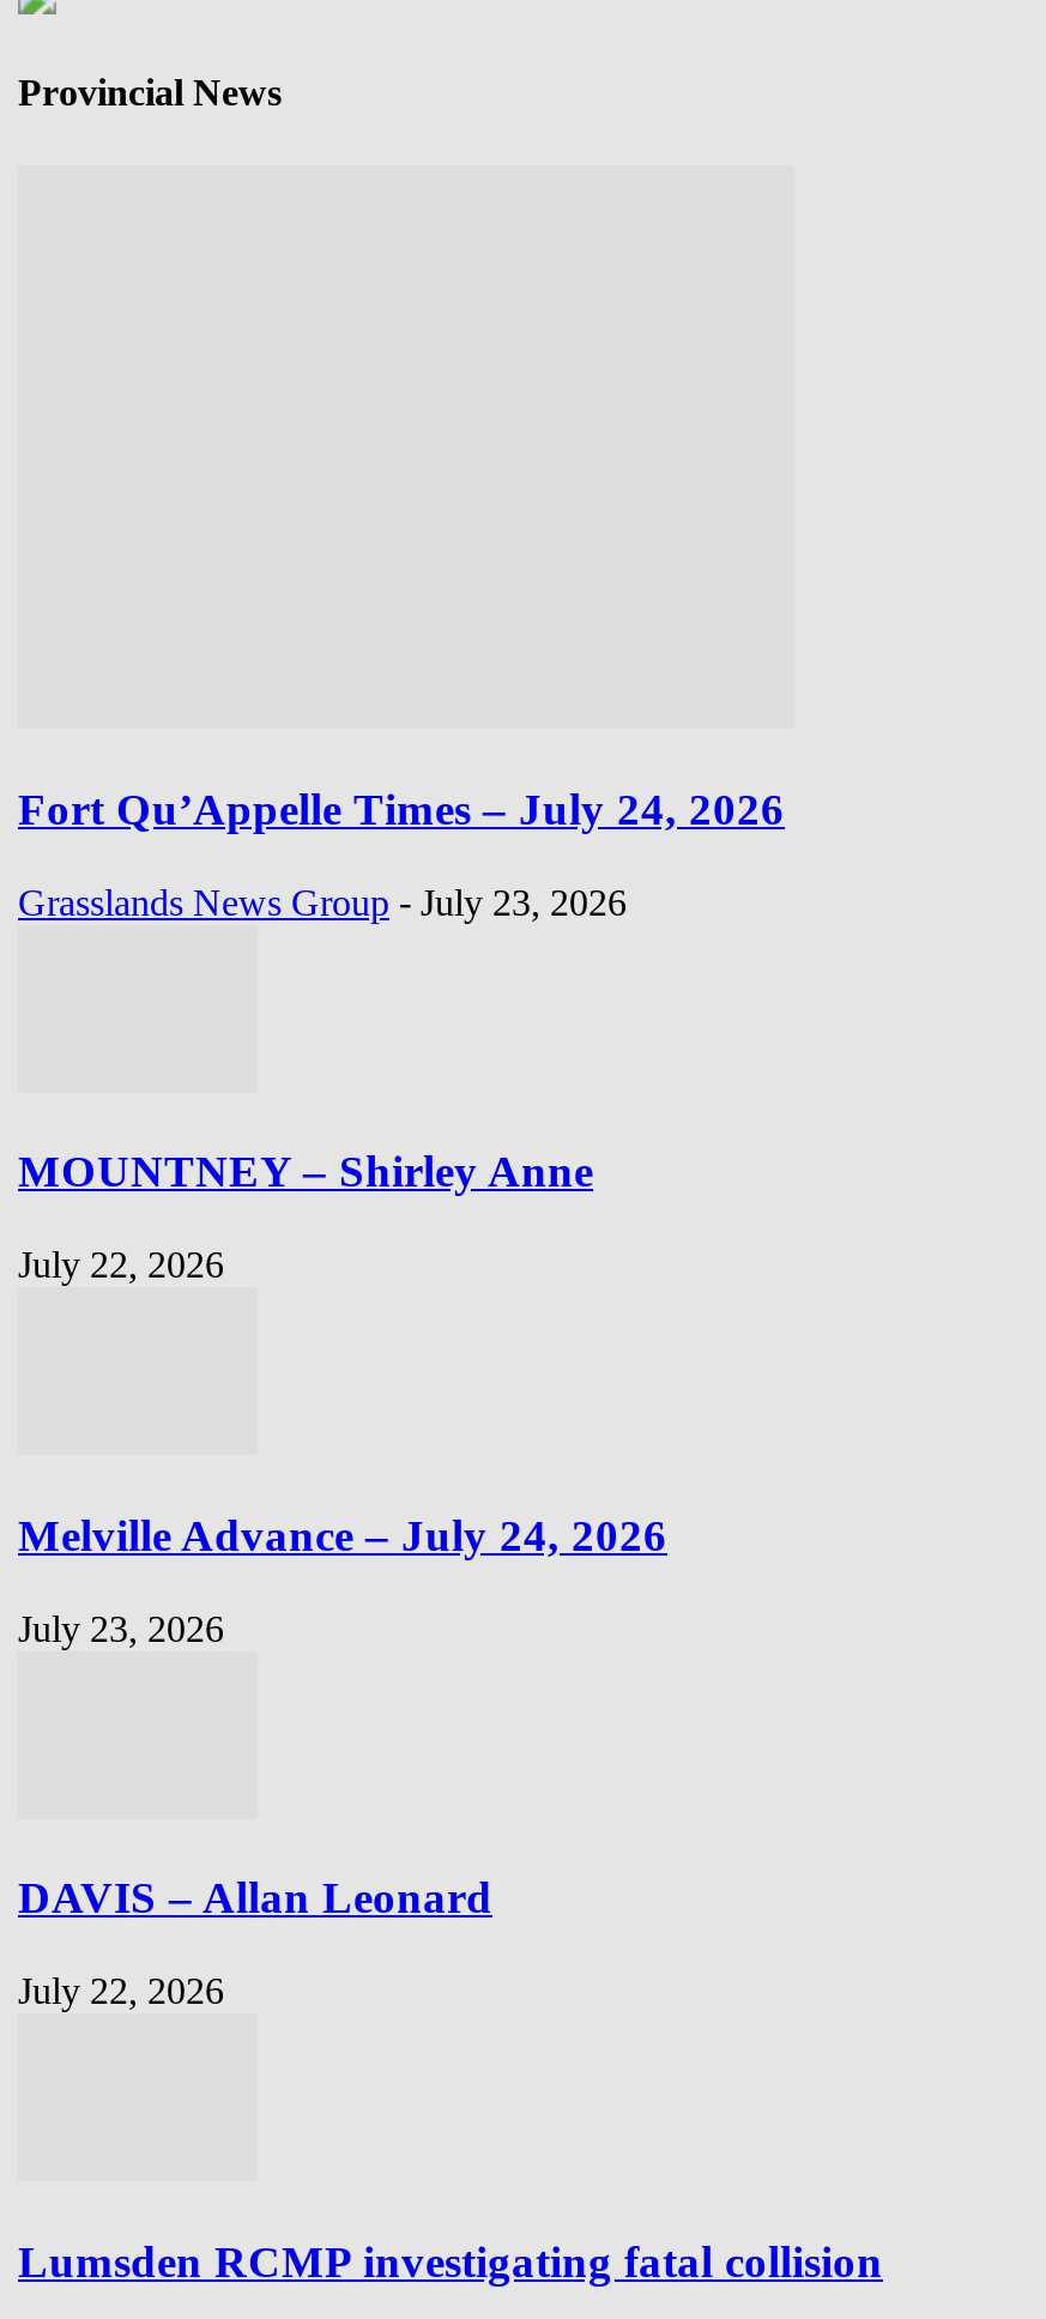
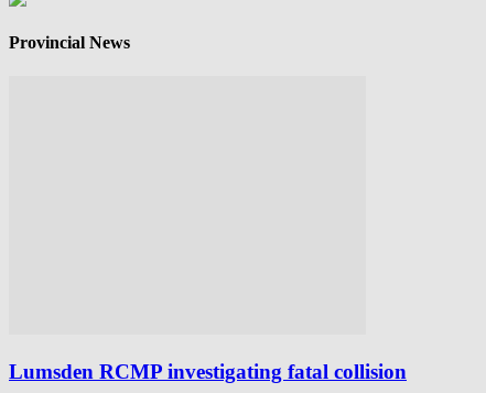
[18,784,785,922] Fort Qu’Appelle Times – July 24, 2026 | Grasslands News Group - July 23, 2026 -> none
[18,1146,593,1285] MOUNTNEY – Shirley Anne | July 22, 2026 -> none
[18,1510,667,1648] Melville Advance – July 24, 2026 | July 23, 2026 -> none
[18,1872,492,2011] DAVIS – Allan Leonard | July 22, 2026 -> none

